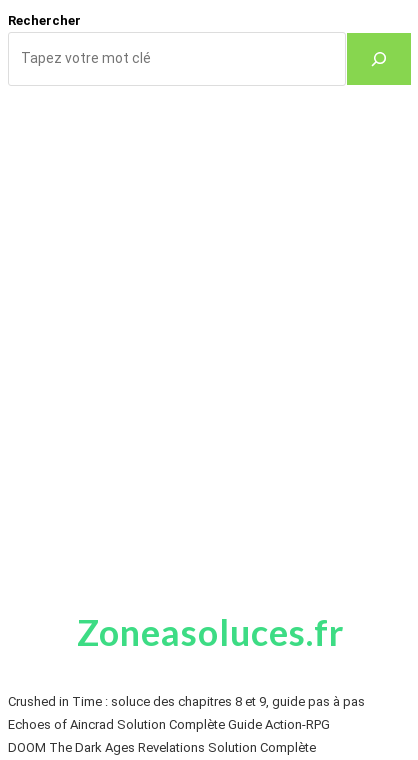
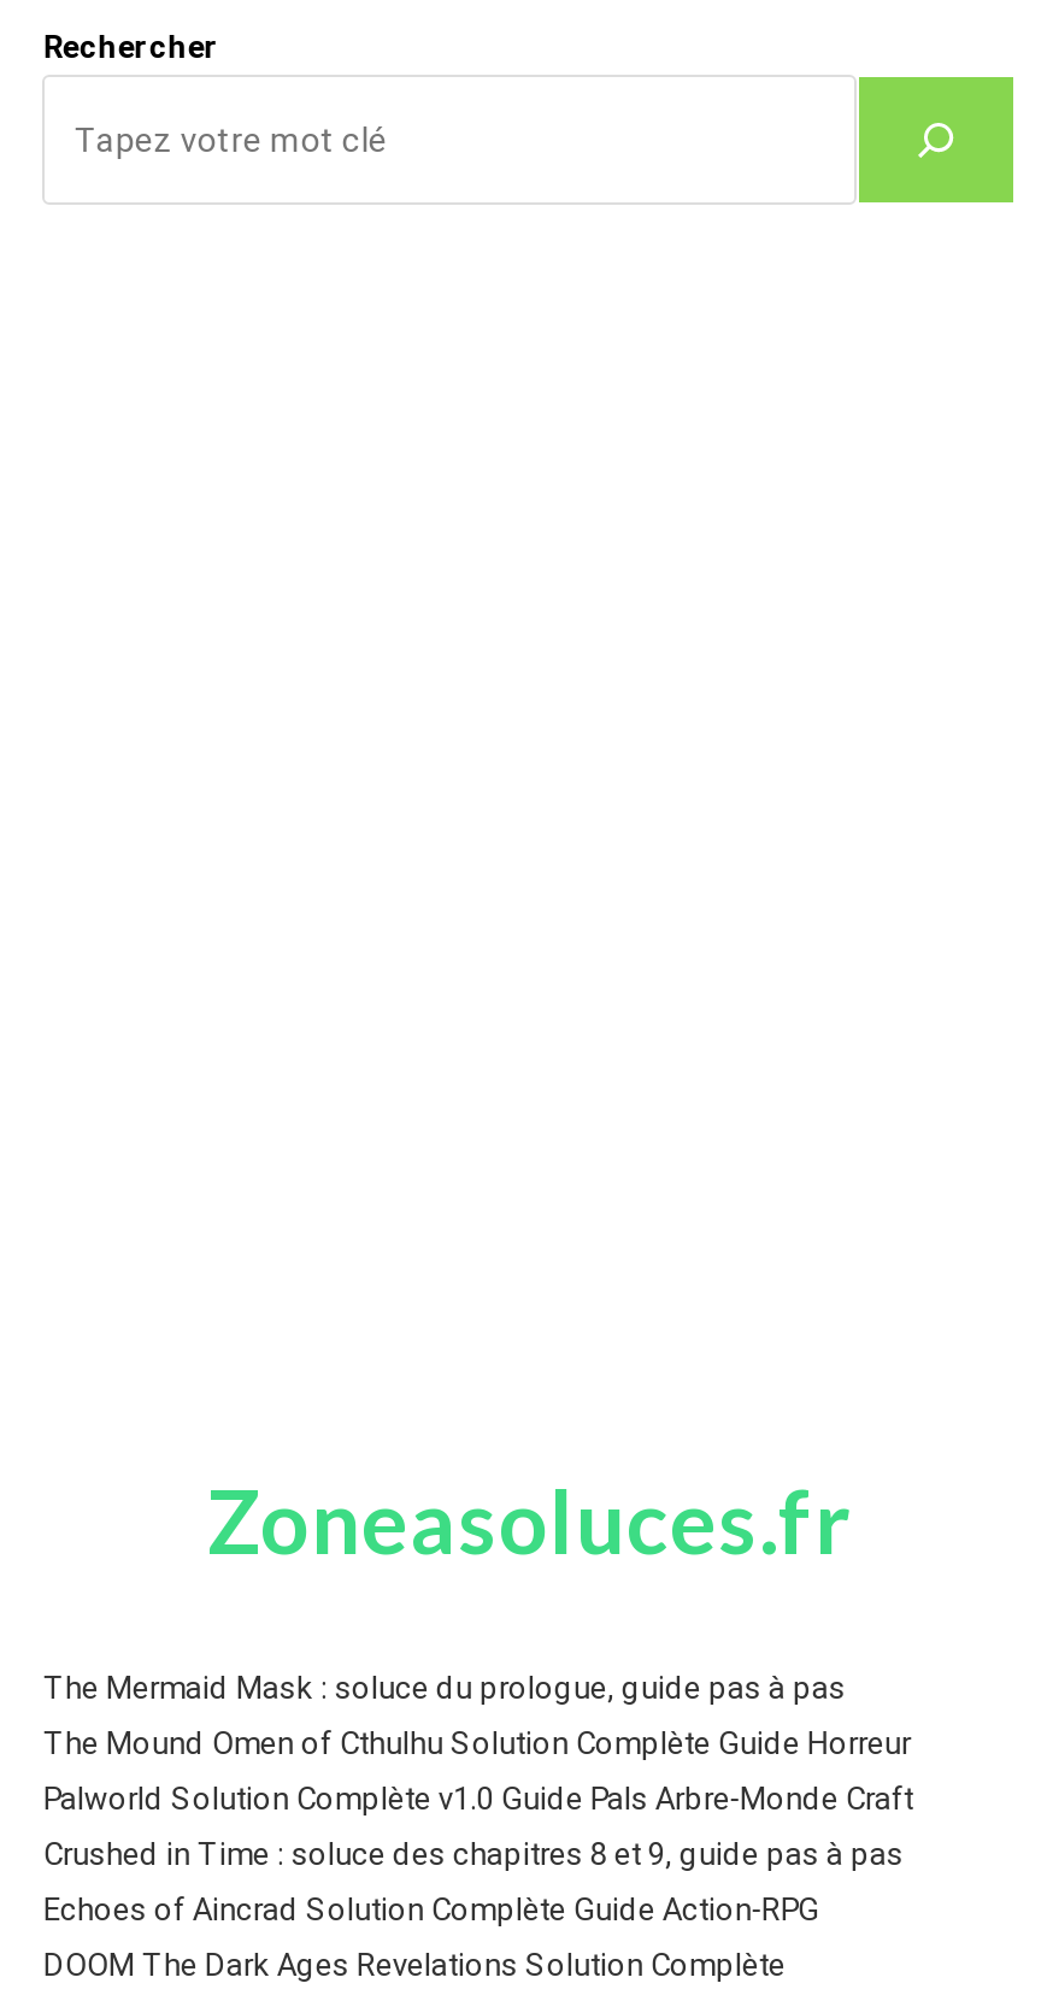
none -> [43,1670,913,1817] The Mermaid Mask : soluce du prologue, guide pas à pas | The Mound Omen of Cthulhu Solution Complète Guide Horreur | Palworld Solution Complète v1.0 Guide Pals Arbre-Monde Craft

